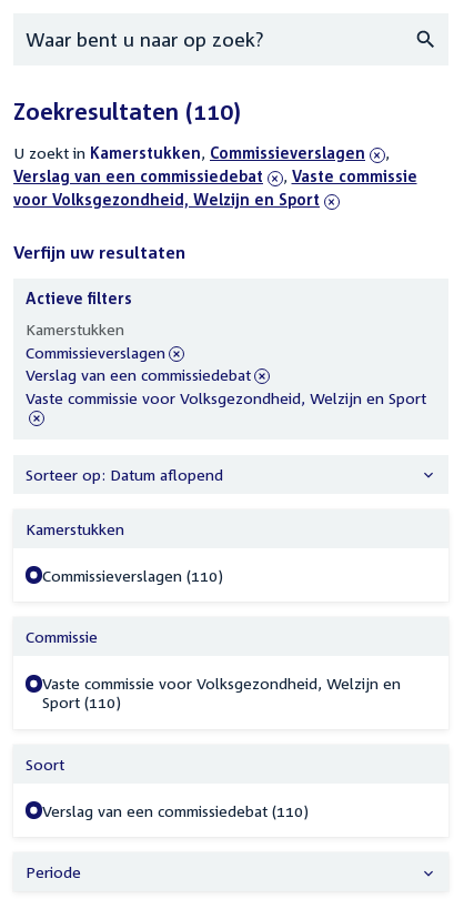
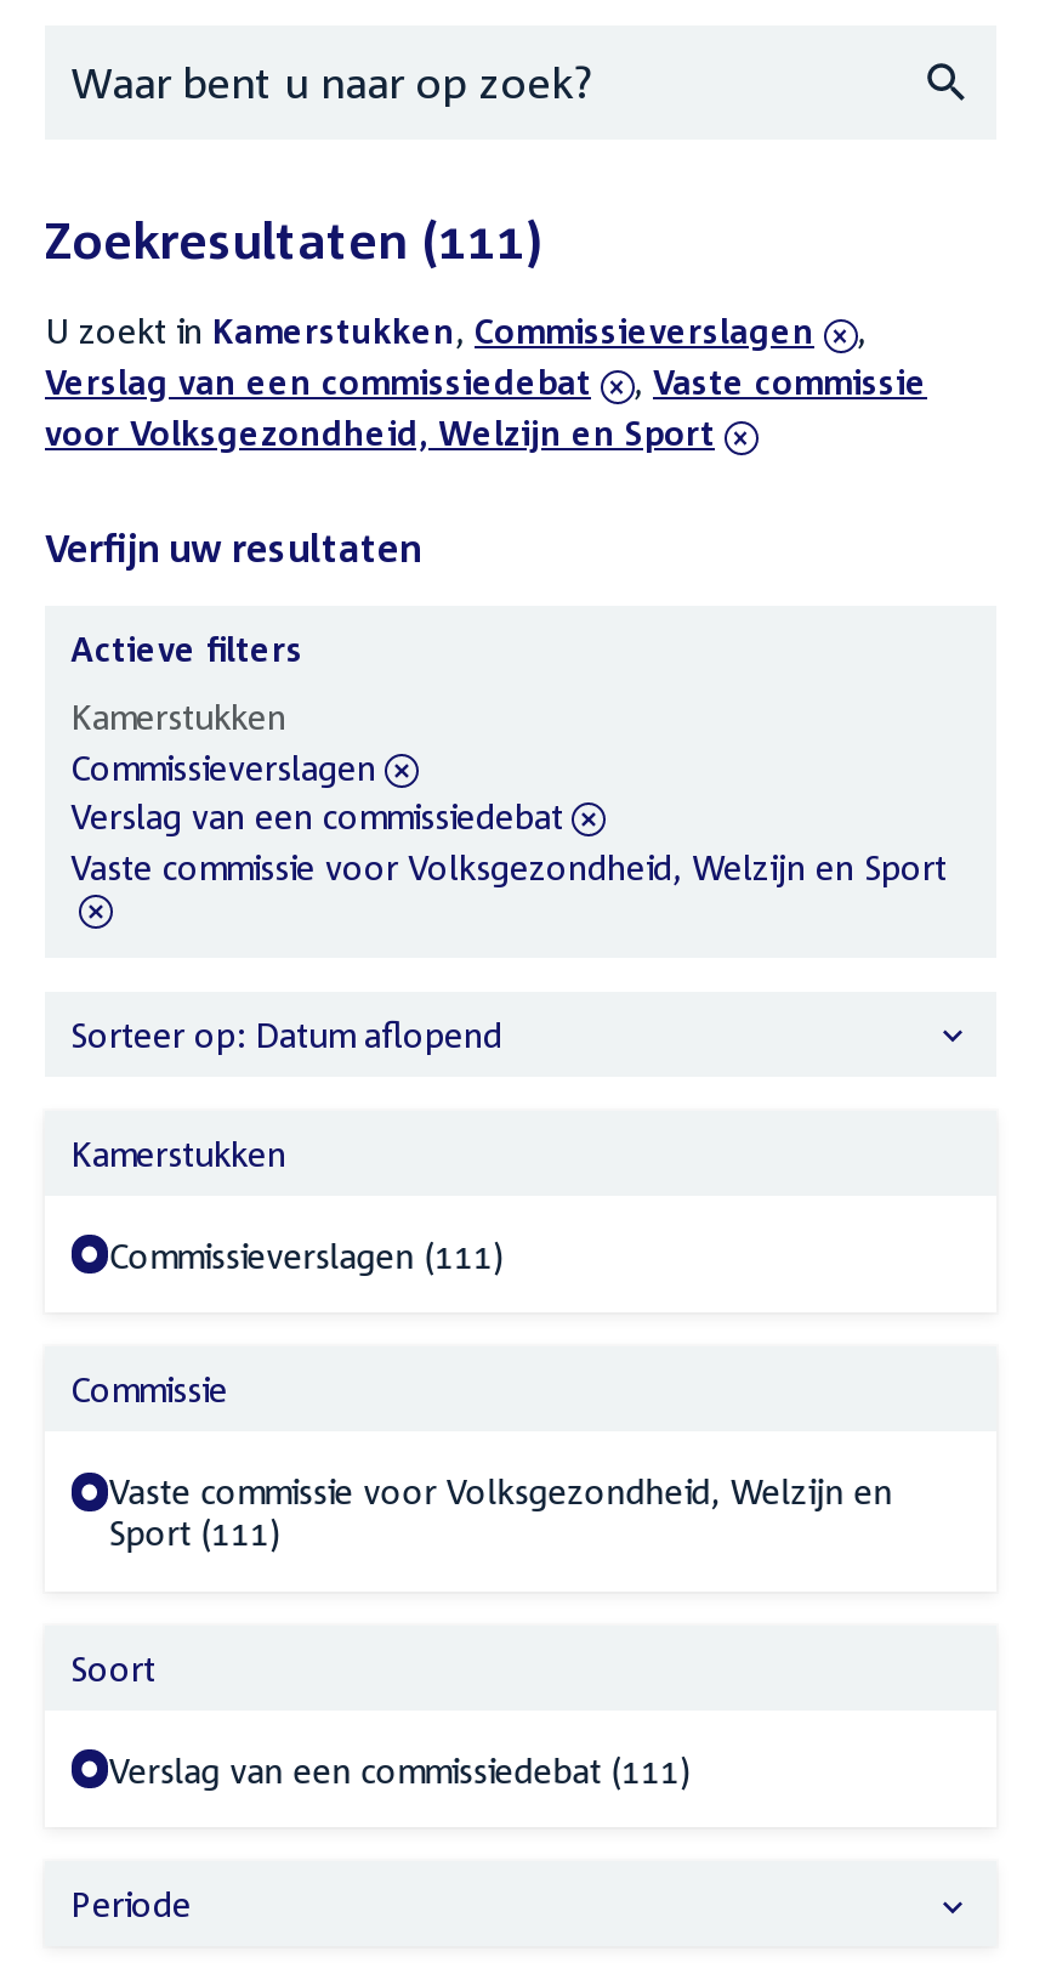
[13,97,241,126] Zoekresultaten (110) -> [45,209,542,272] Zoekresultaten (111)
[42,566,223,585] Commissieverslagen (110) -> [108,1234,504,1275] Commissieverslagen (111)
[42,693,121,712] Sport (110) -> [108,1512,281,1553] Sport (111)
[42,801,309,820] Verslag van een commissiedebat (110) -> [108,1749,691,1790] Verslag van een commissiedebat (111)

